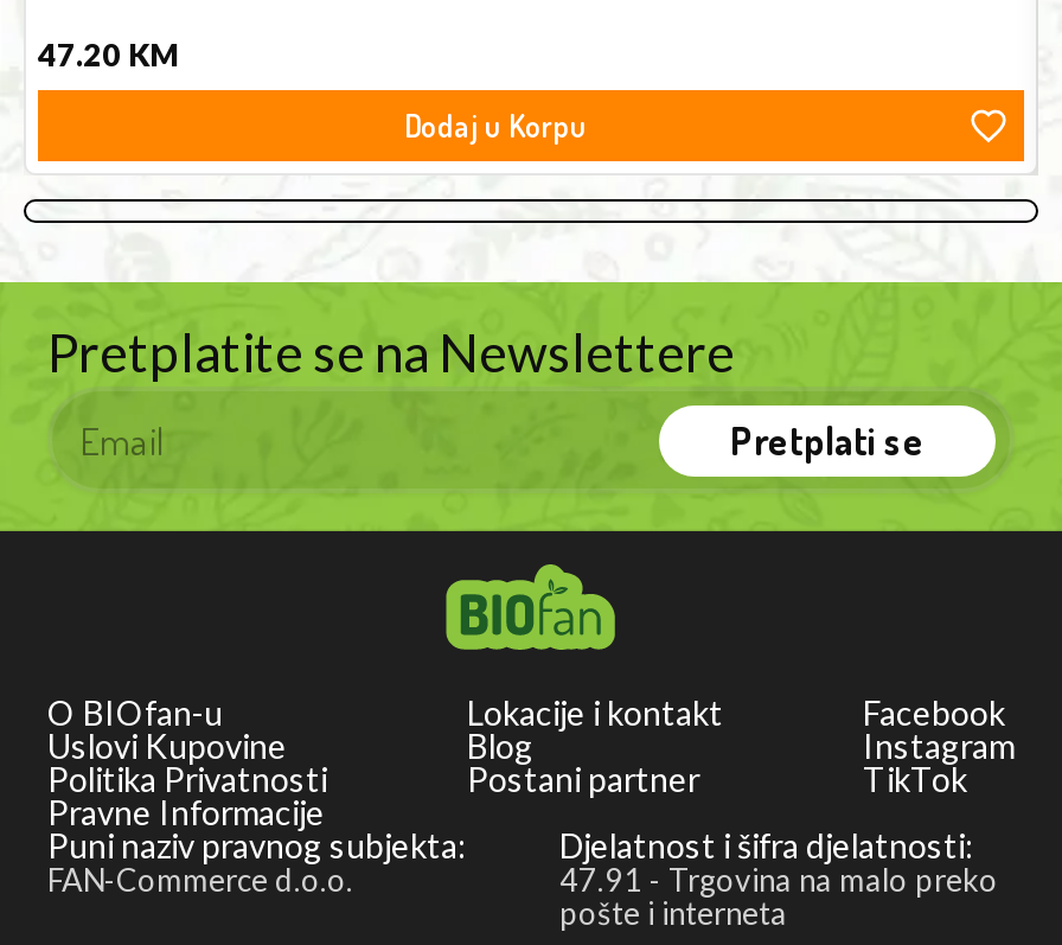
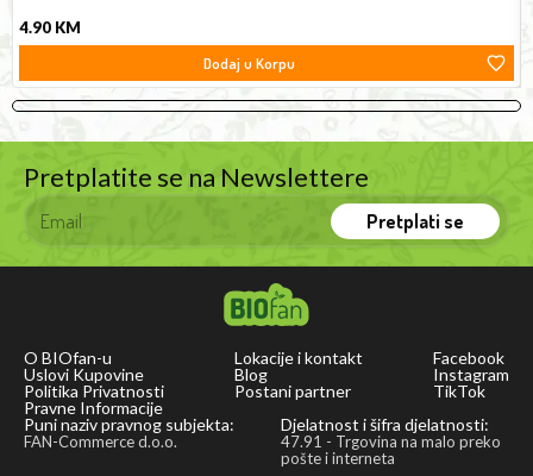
[38,36,180,74] 47.20 KM -> [19,18,81,37] 4.90 KM

